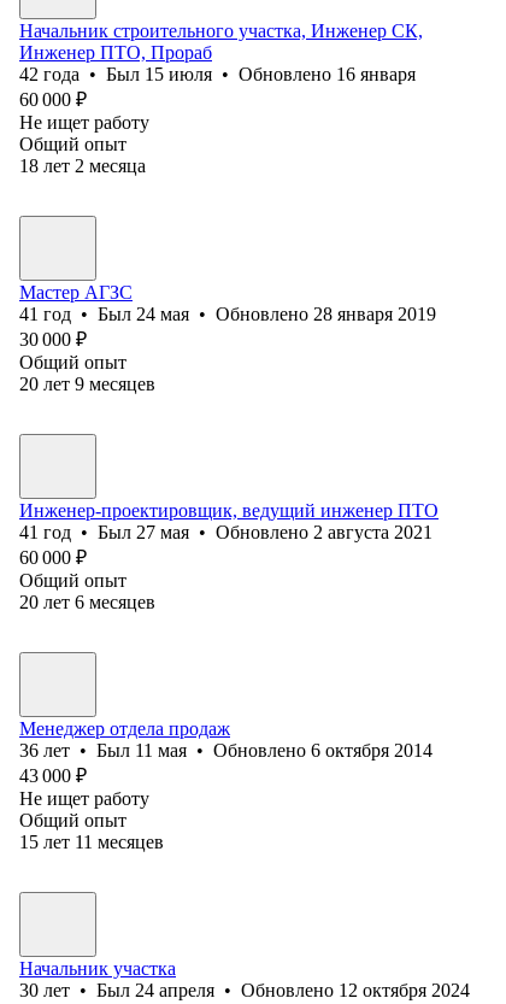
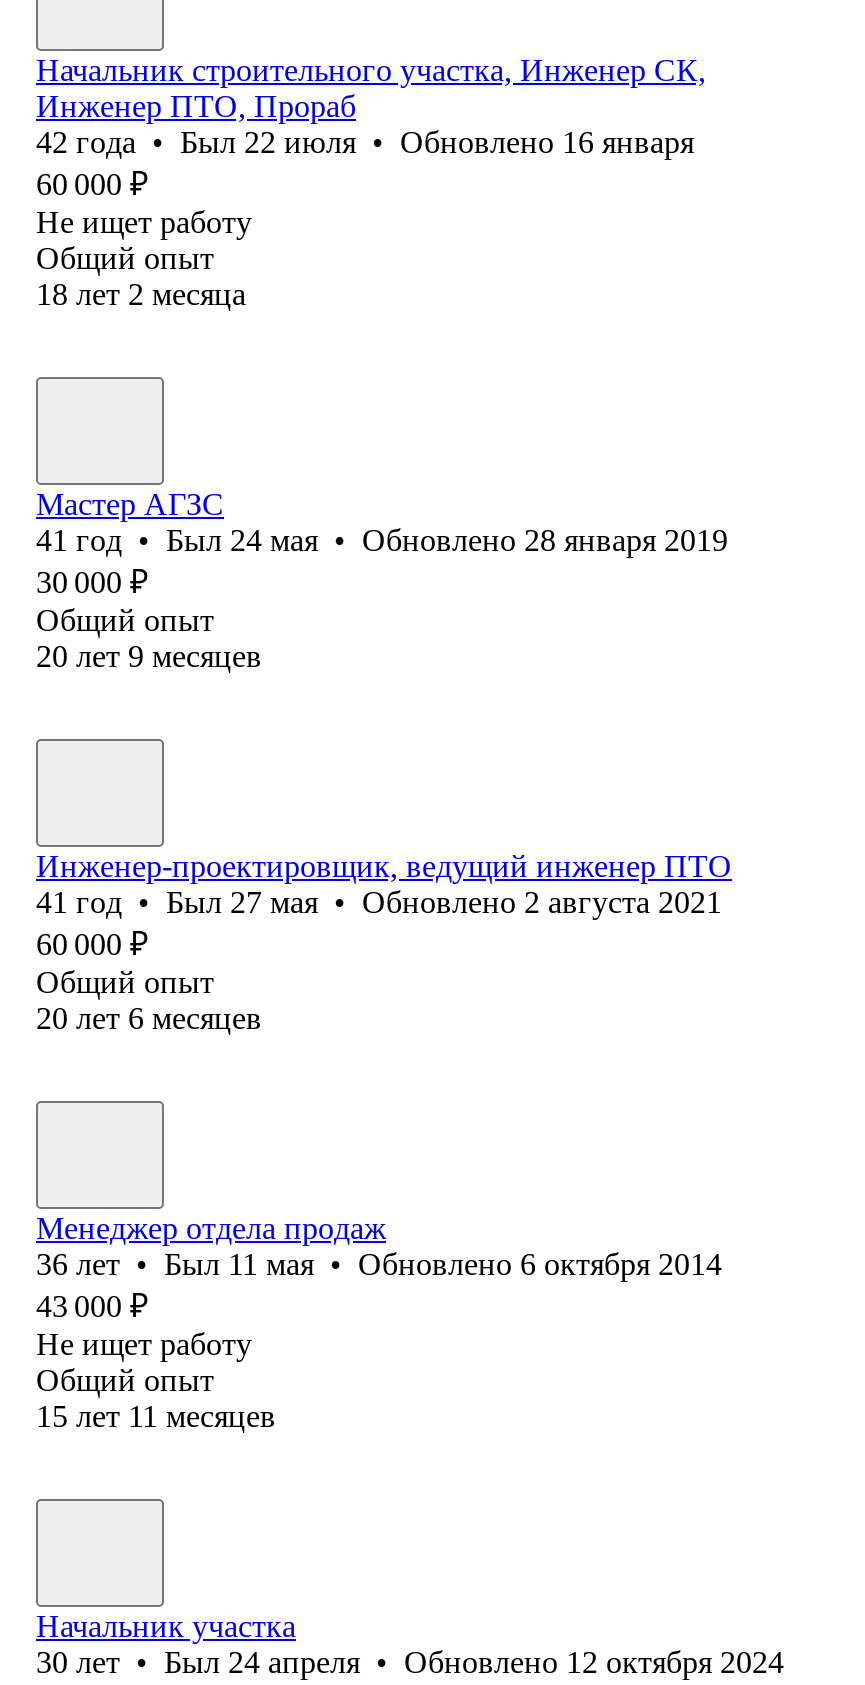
[19,64,416,84] 42 года • Был 15 июля • Обновлено 16 января -> [36,125,694,159] 42 года • Был 22 июля • Обновлено 16 января

